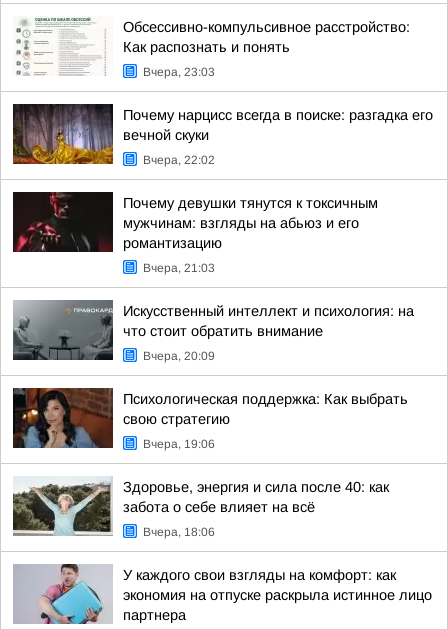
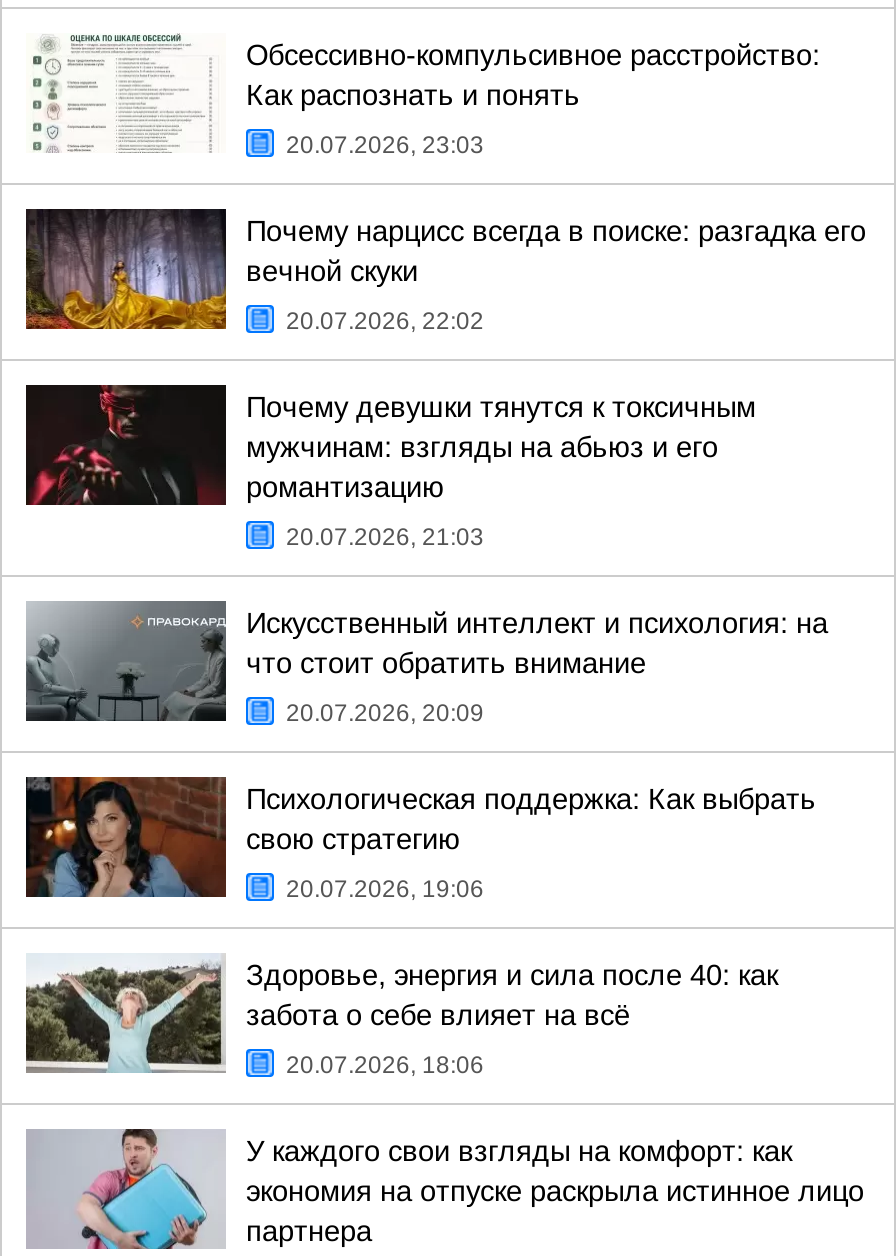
[143,65,215,79] Вчера, 23:03 -> [286,131,484,159] 20.07.2026, 23:03
[143,153,215,167] Вчера, 22:02 -> [286,307,484,335] 20.07.2026, 22:02
[143,261,215,275] Вчера, 21:03 -> [286,523,484,551] 20.07.2026, 21:03
[143,349,215,363] Вчера, 20:09 -> [286,699,484,727] 20.07.2026, 20:09
[143,437,215,451] Вчера, 19:06 -> [286,875,484,903] 20.07.2026, 19:06
[143,525,215,539] Вчера, 18:06 -> [286,1051,484,1079] 20.07.2026, 18:06

